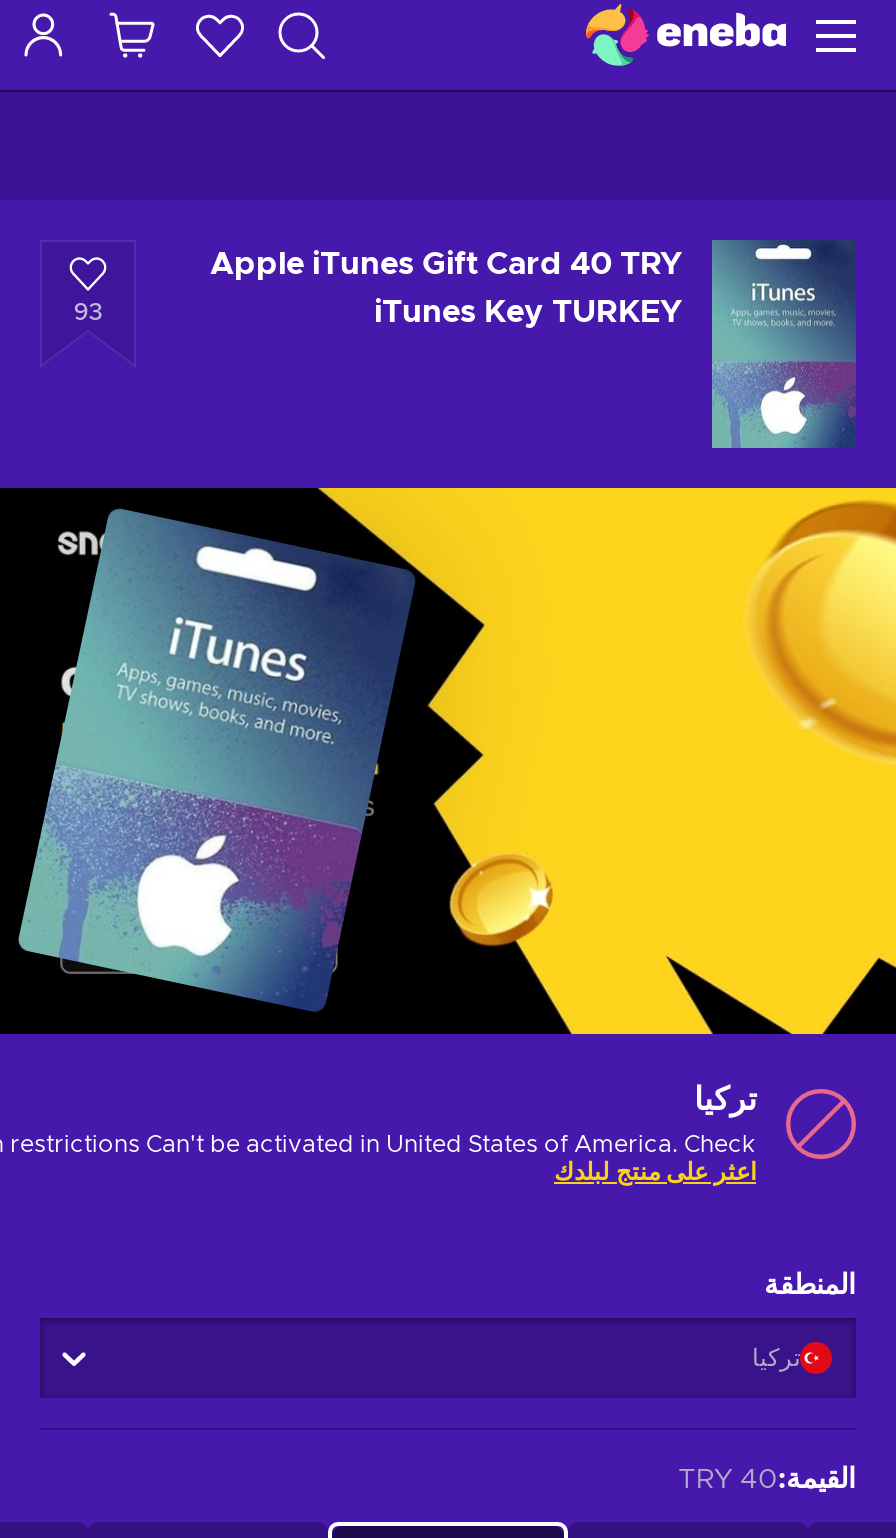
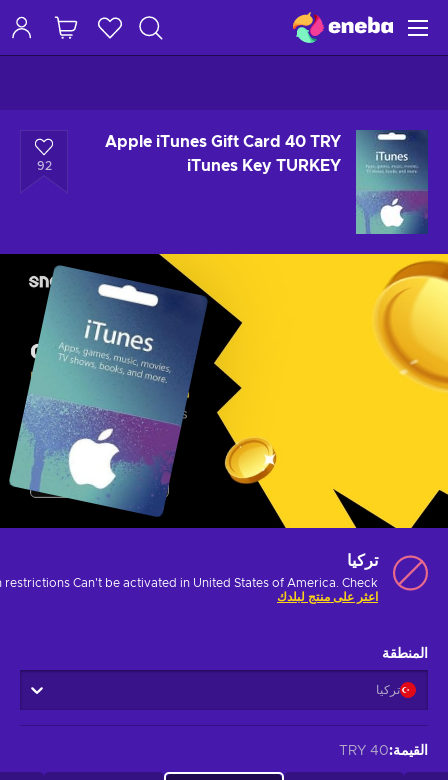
[74,301,102,325] 93 -> [36,160,51,172] 92

